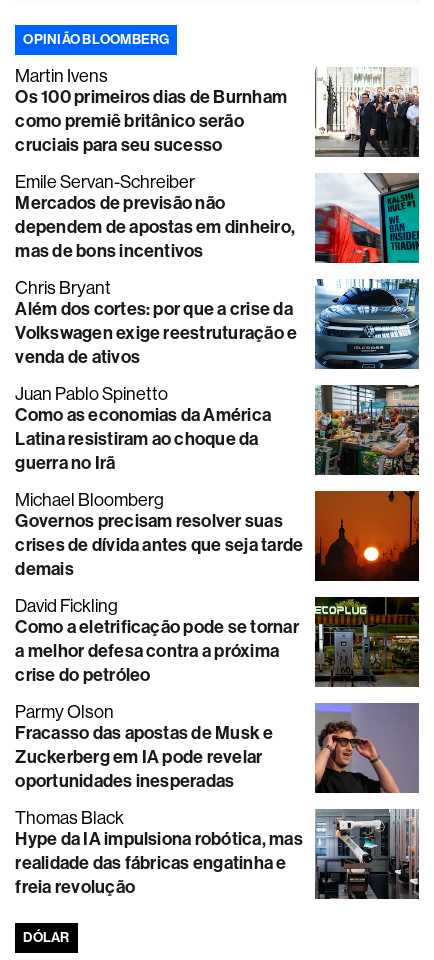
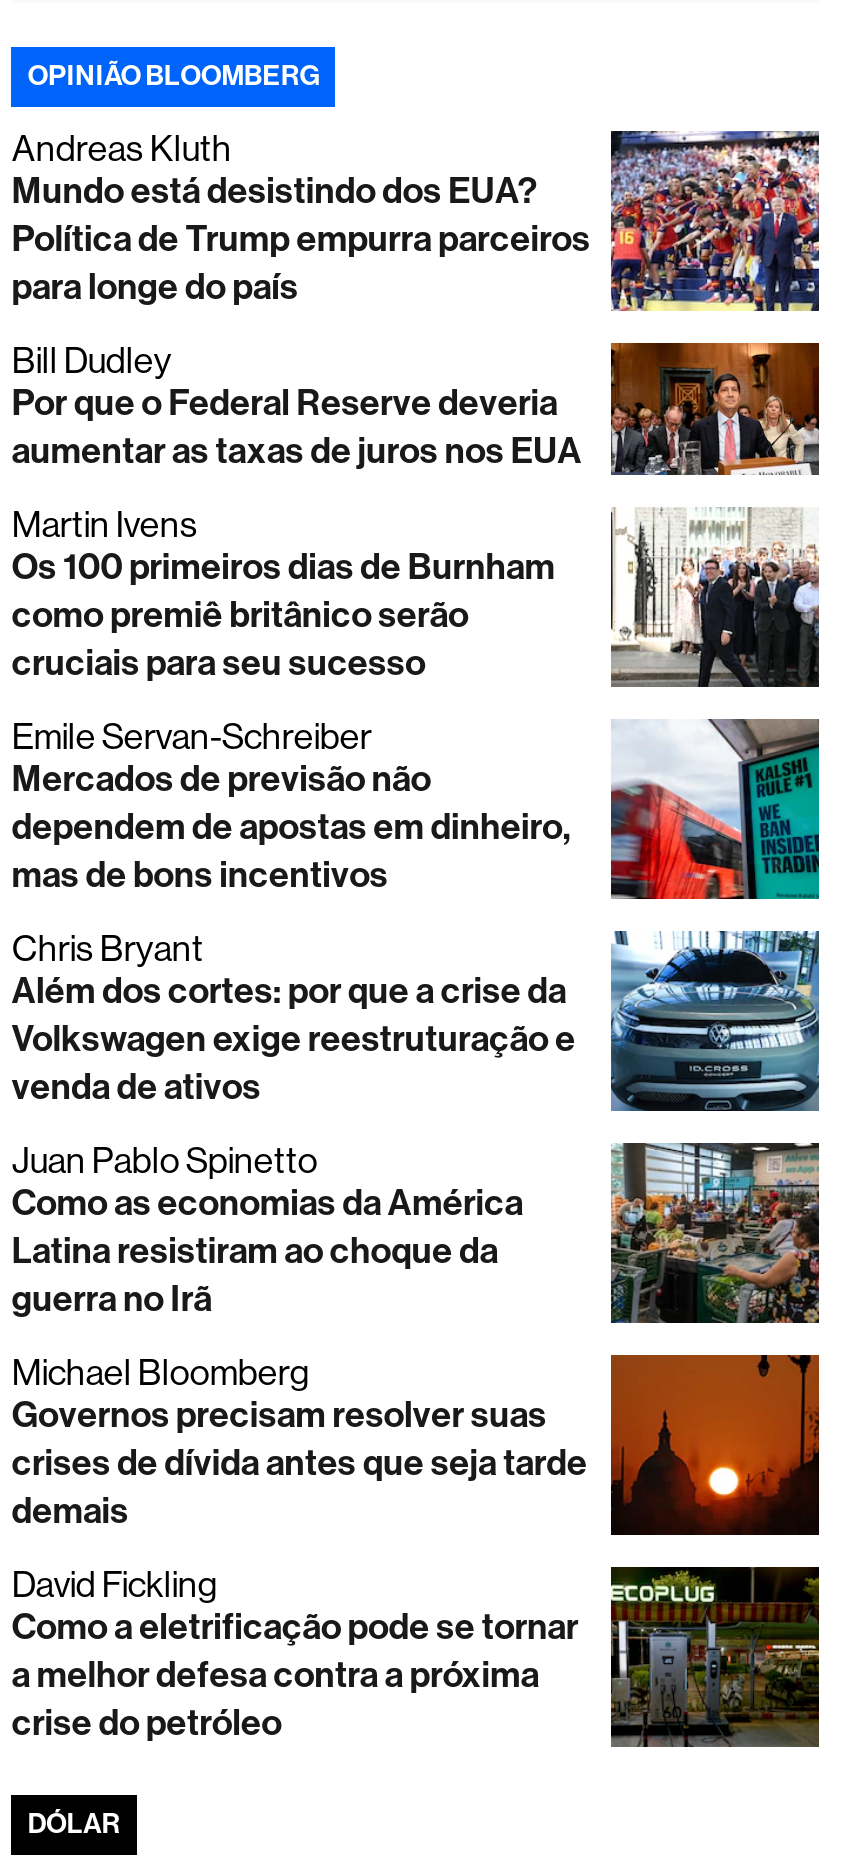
none -> [12,129,821,473] [image] | Andreas Kluth | Mundo está desistindo dos EUA? | Política de Trump empurra parceiros | para longe do país | Bill Dudley | Por que o Federal Reserve deveria | aumentar as taxas de juros nos EUA
none -> [609,341,821,477] [image]
moved [15,65,421,686] -> [12,503,823,1745]: [image] | Martin Ivens | Os 100 primeiros dias de Burnham | ... | a melhor defesa contra a próxima | crise do petróleo
[15,702,420,898] [image] | Parmy Olson | Fracasso das apostas de Musk e | Zuckerberg em IA pode revelar | oportunidades inesperadas | Thomas Black | Hype da IA impulsiona robótica, mas | realidade das fábricas engatinha e | freia revolução -> none
[315,808,420,899] [image] -> none

